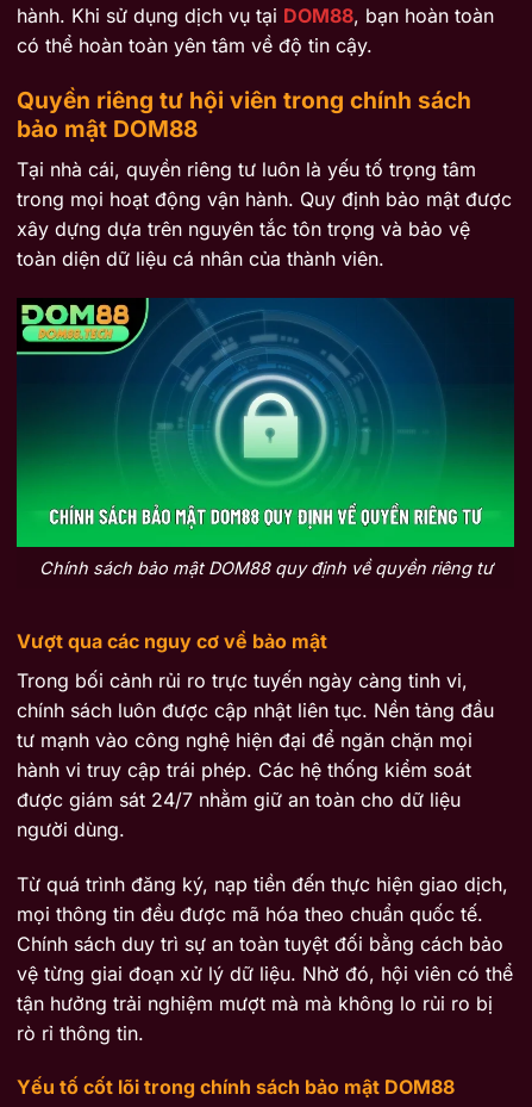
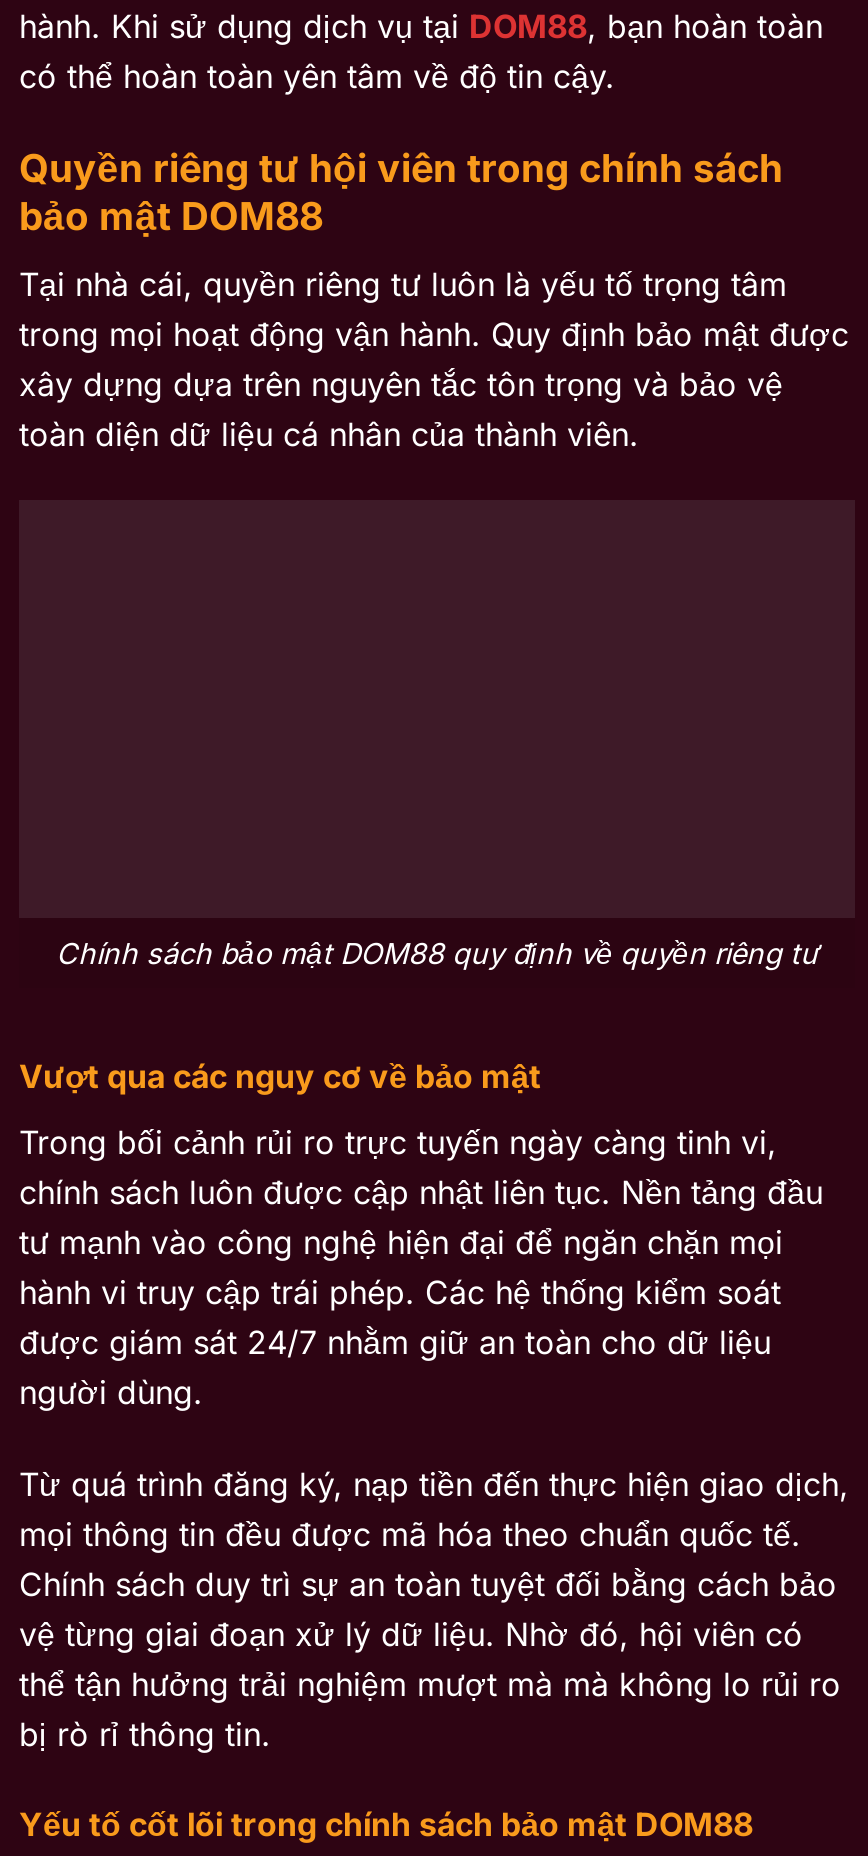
[15,297,515,548] [image] -> none

